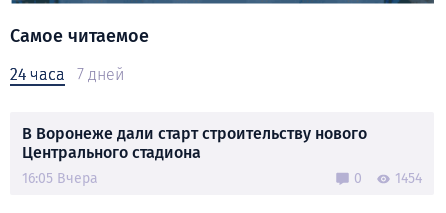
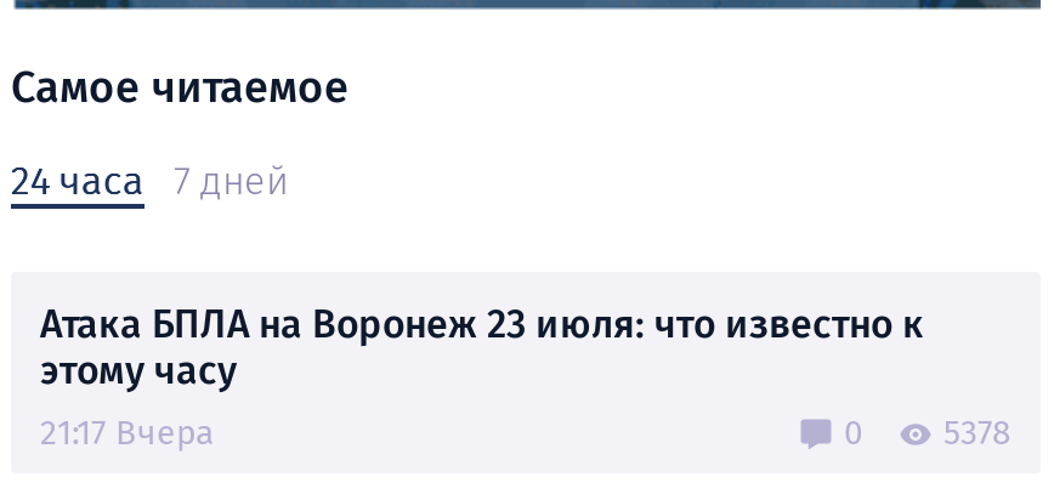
[22,124,367,187] В Воронеже дали старт строительству нового | Центрального стадиона | 16:05 Вчера -> [40,302,924,455] Атака БПЛА на Воронеж 23 июля: что известно к | этому часу | 21:17 Вчера
[354,170,422,187] 0 1454 -> [844,413,1011,455] 0 5378

